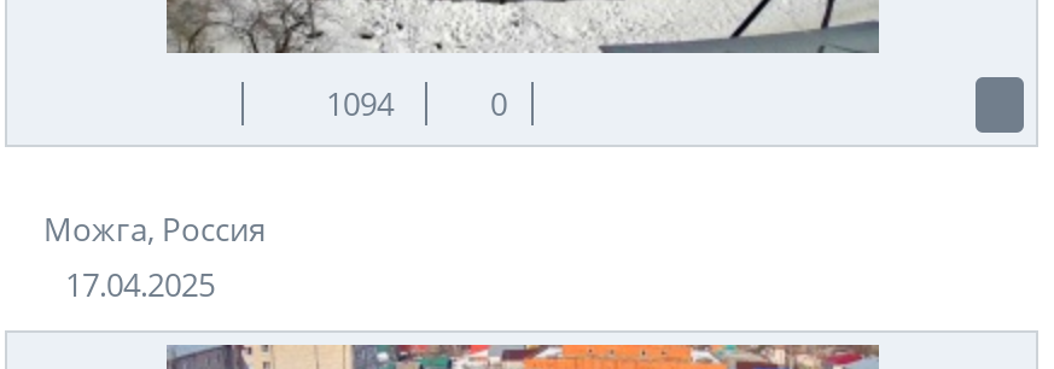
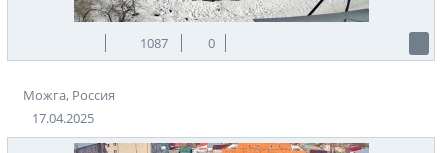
[326,81,394,124] 1094 -> [140,33,168,51] 1087

